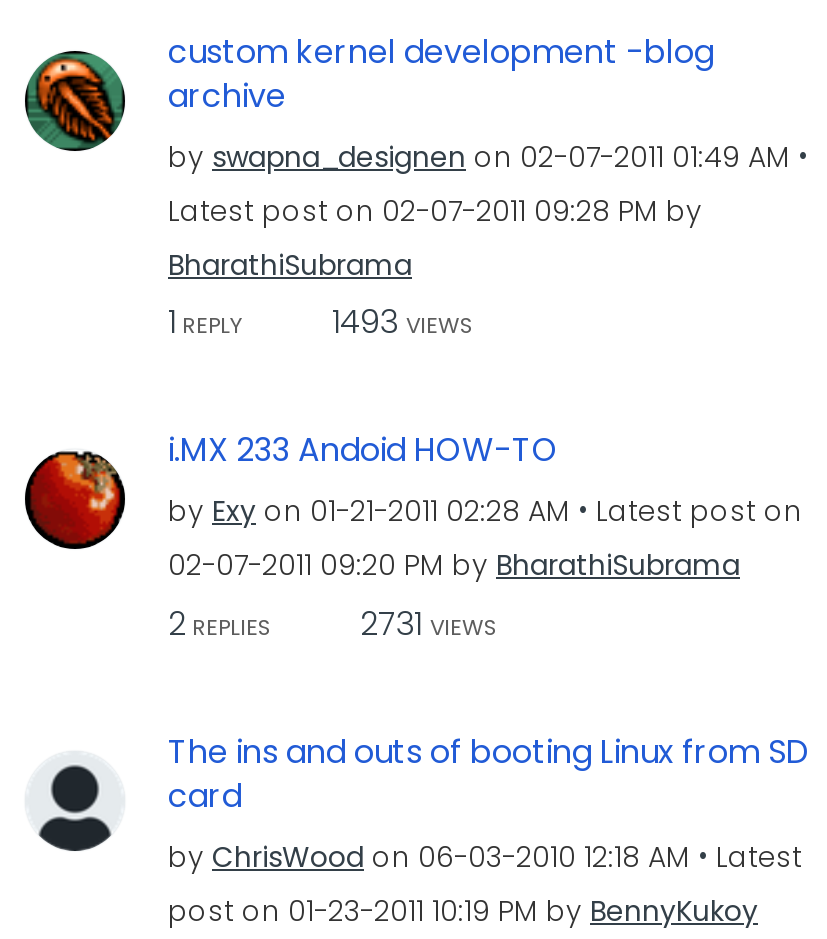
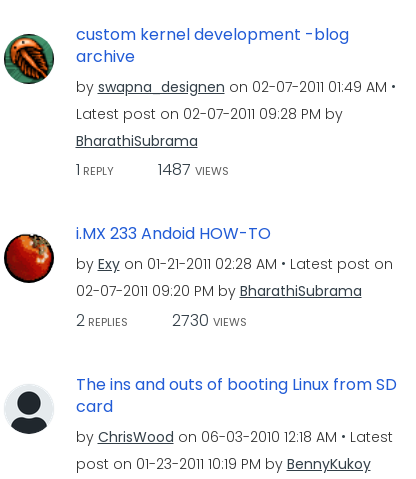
[168,299,474,345] 1 REPLY 1493 VIEWS -> [75,158,228,181] 1 REPLY 1487 VIEWS
[168,600,498,646] 2 REPLIES 2731 VIEWS -> [75,308,246,331] 2 REPLIES 2730 VIEWS

